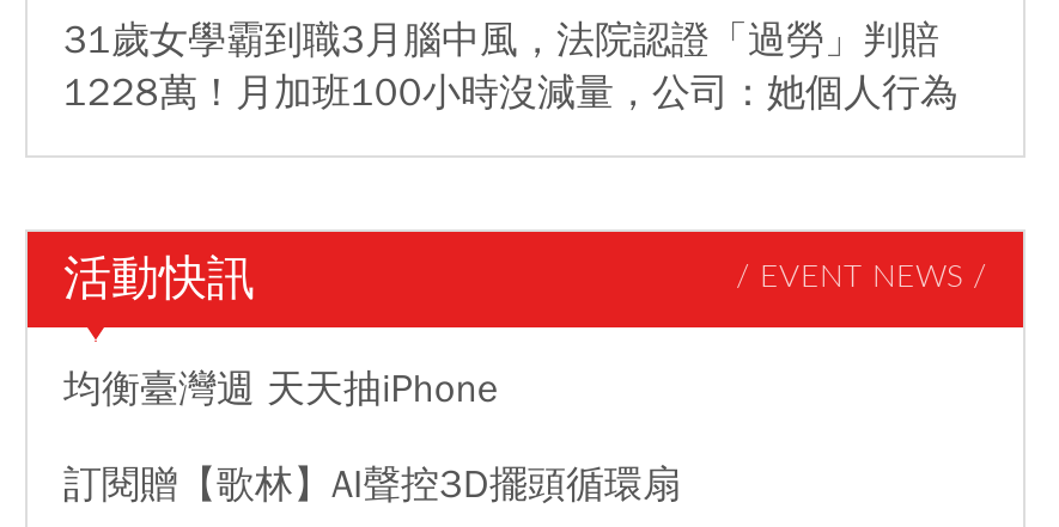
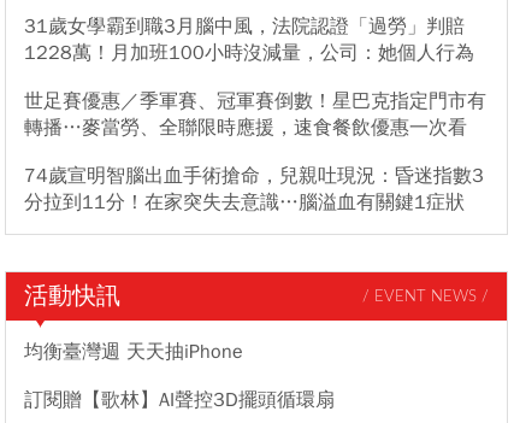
none -> [24,89,486,215] 世足賽優惠／季軍賽、冠軍賽倒數！星巴克指定門市有 | 轉播…麥當勞、全聯限時應援，速食餐飲優惠一次看 | 74歲宣明智腦出血手術搶命，兒親吐現況：昏迷指數3 | 分拉到11分！在家突失去意識…腦溢血有關鍵1症狀

